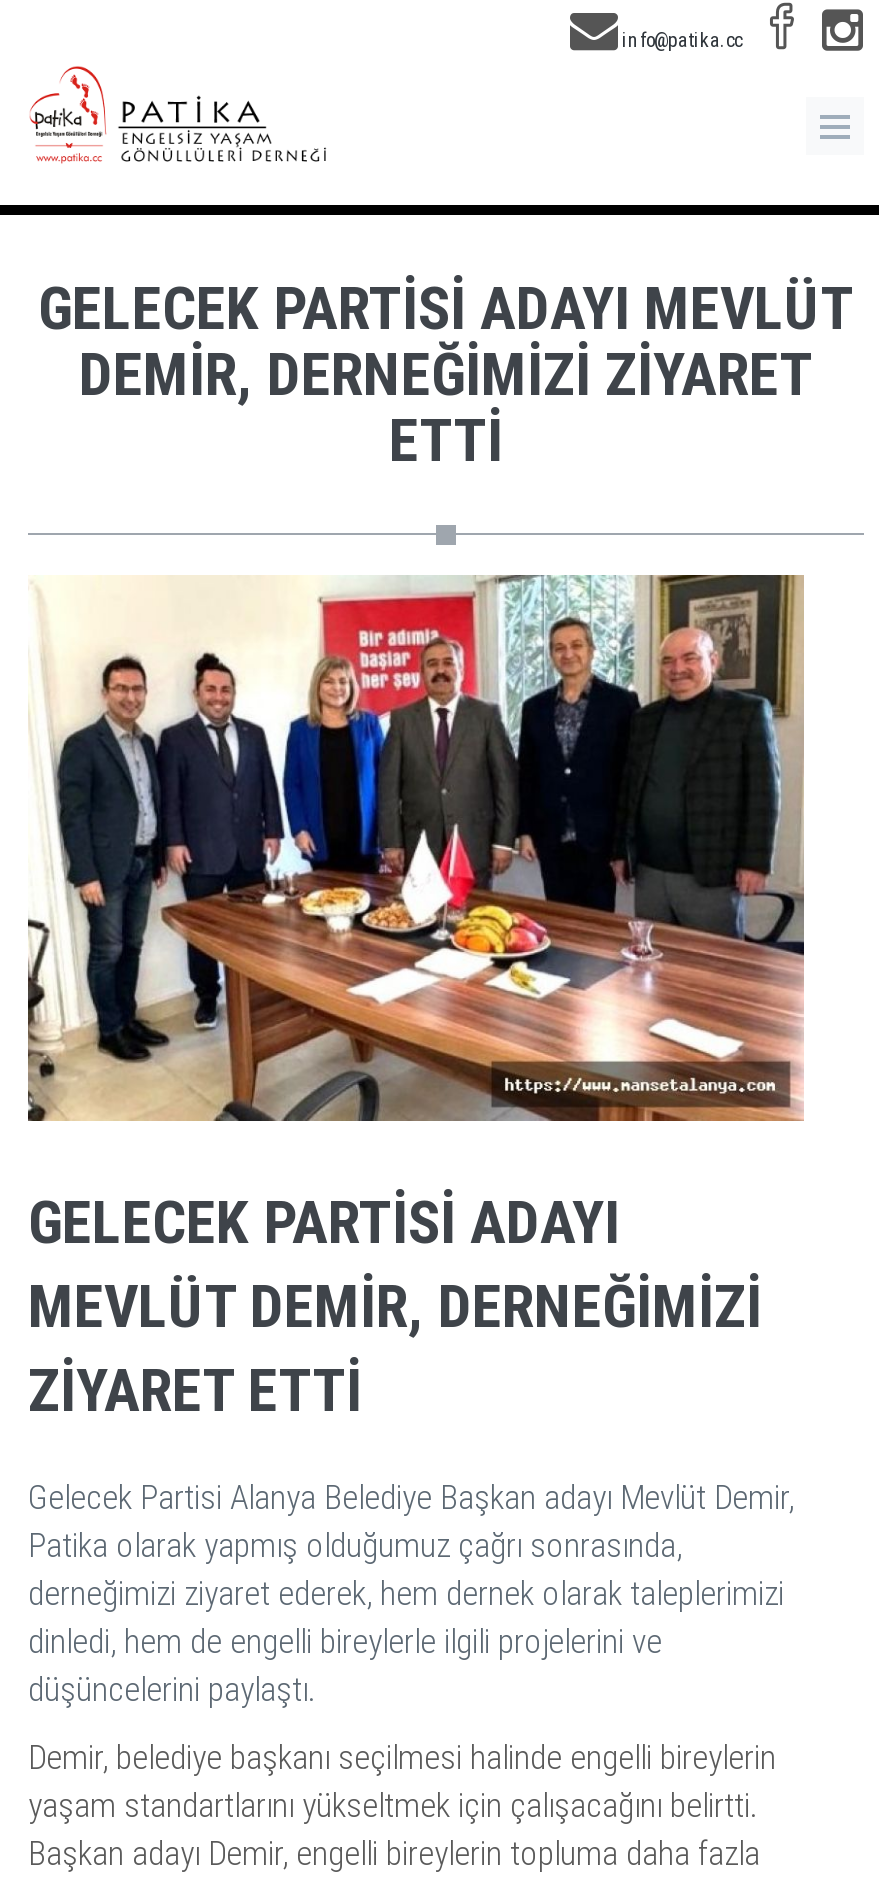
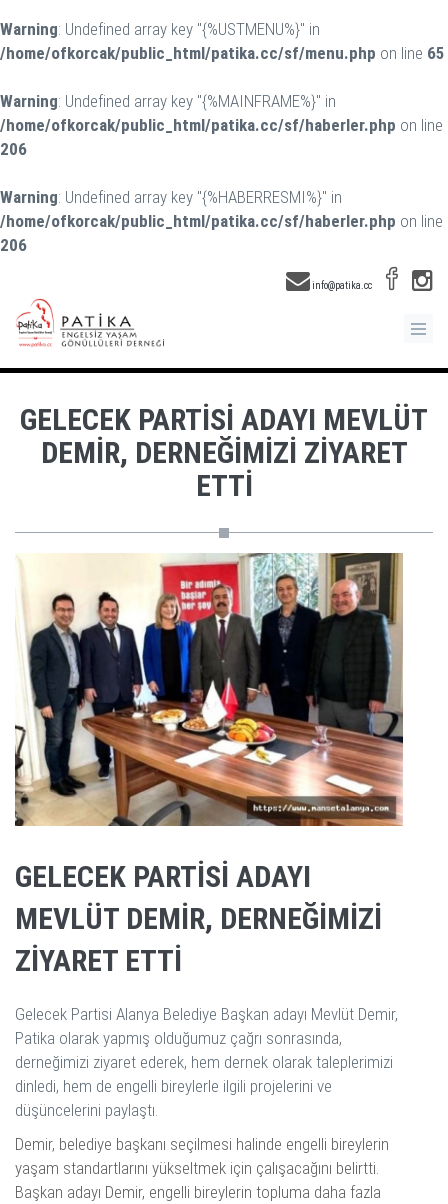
none -> [0,19,445,255] Warning: Undefined array key "{%USTMENU%}" in | /home/ofkorcak/public_html/patika.cc/sf/menu.php on line 65 | Warning: Undefined array key "{%MAINFRAME%}" in | /home/ofkorcak/public_html/patika.cc/sf/haberler.php on line | 206 | Warning: Undefined array key "{%HABERRESMI%}" in | /home/ofkorcak/public_html/patika.cc/sf/haberler.php on line | 206

